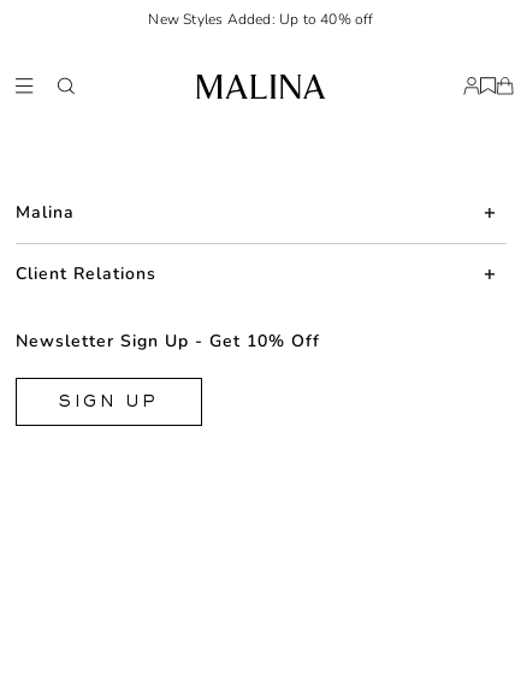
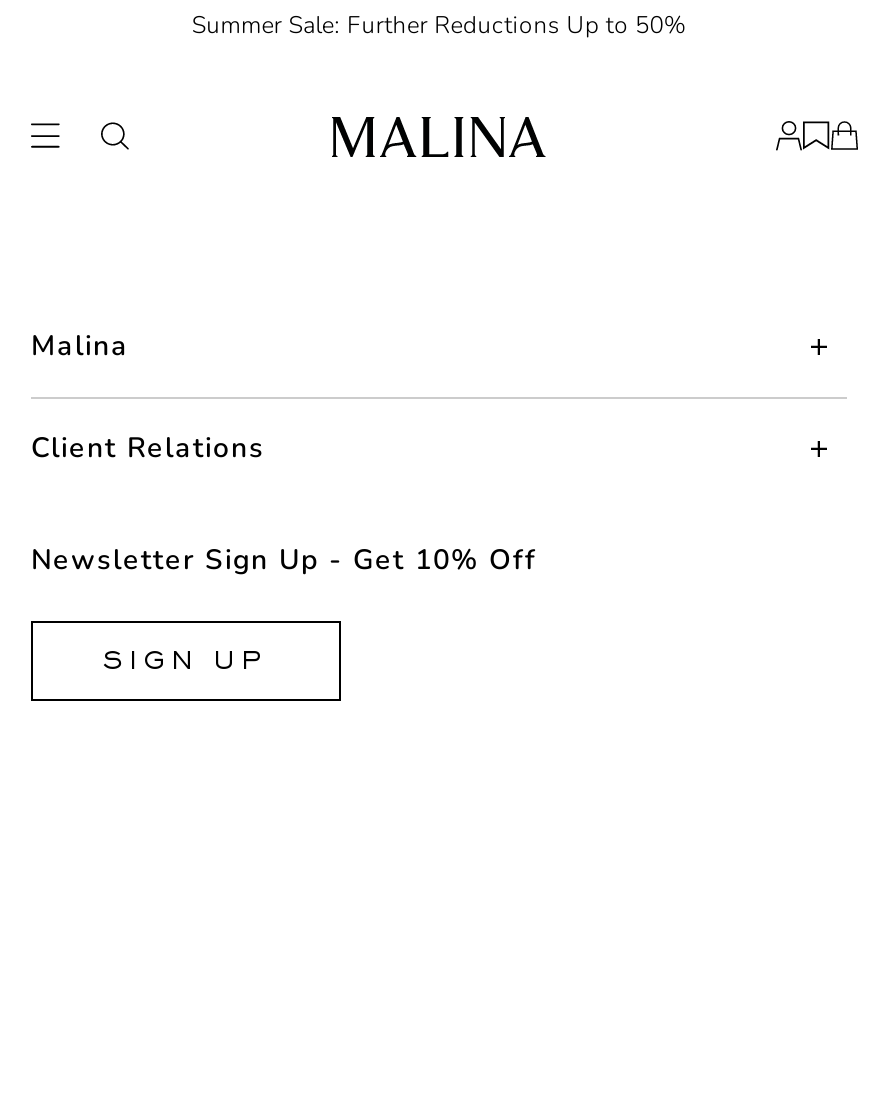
[148,10,374,29] New Styles Added: Up to 40% off -> [192,9,686,41] Summer Sale: Further Reductions Up to 50%

